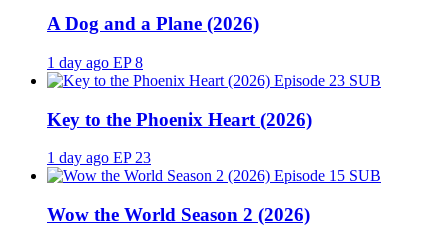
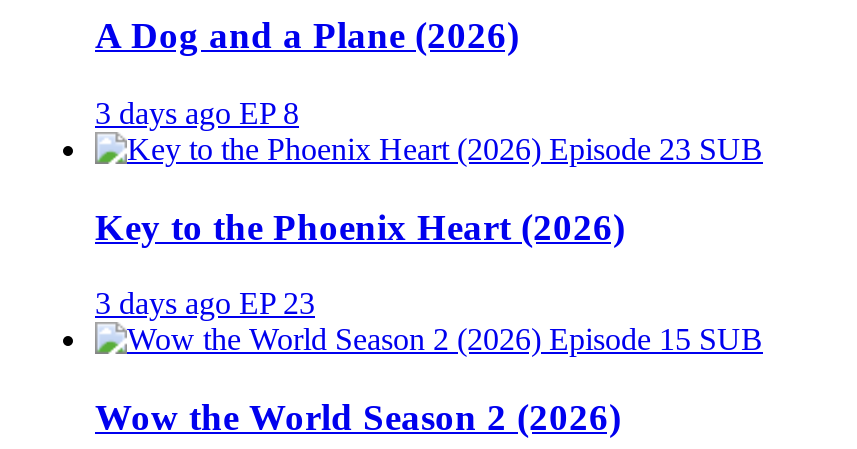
[47,54,143,71] 1 day ago EP 8 -> [95,96,299,130] 3 days ago EP 8
[47,149,151,166] 1 day ago EP 23 -> [95,286,315,320] 3 days ago EP 23

